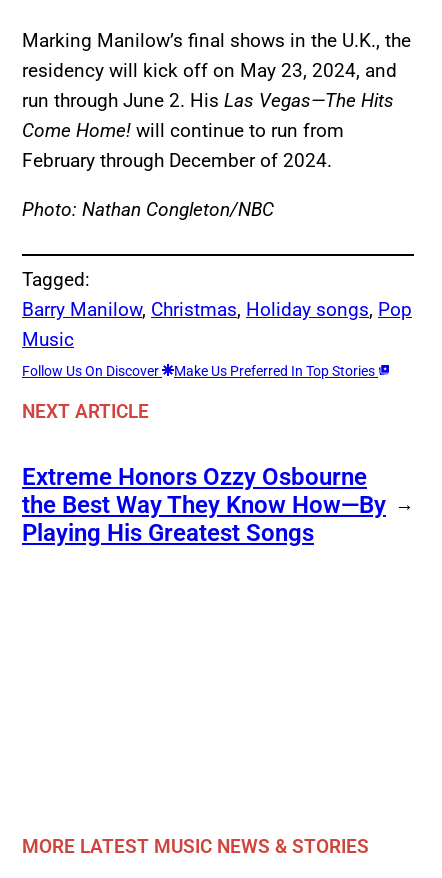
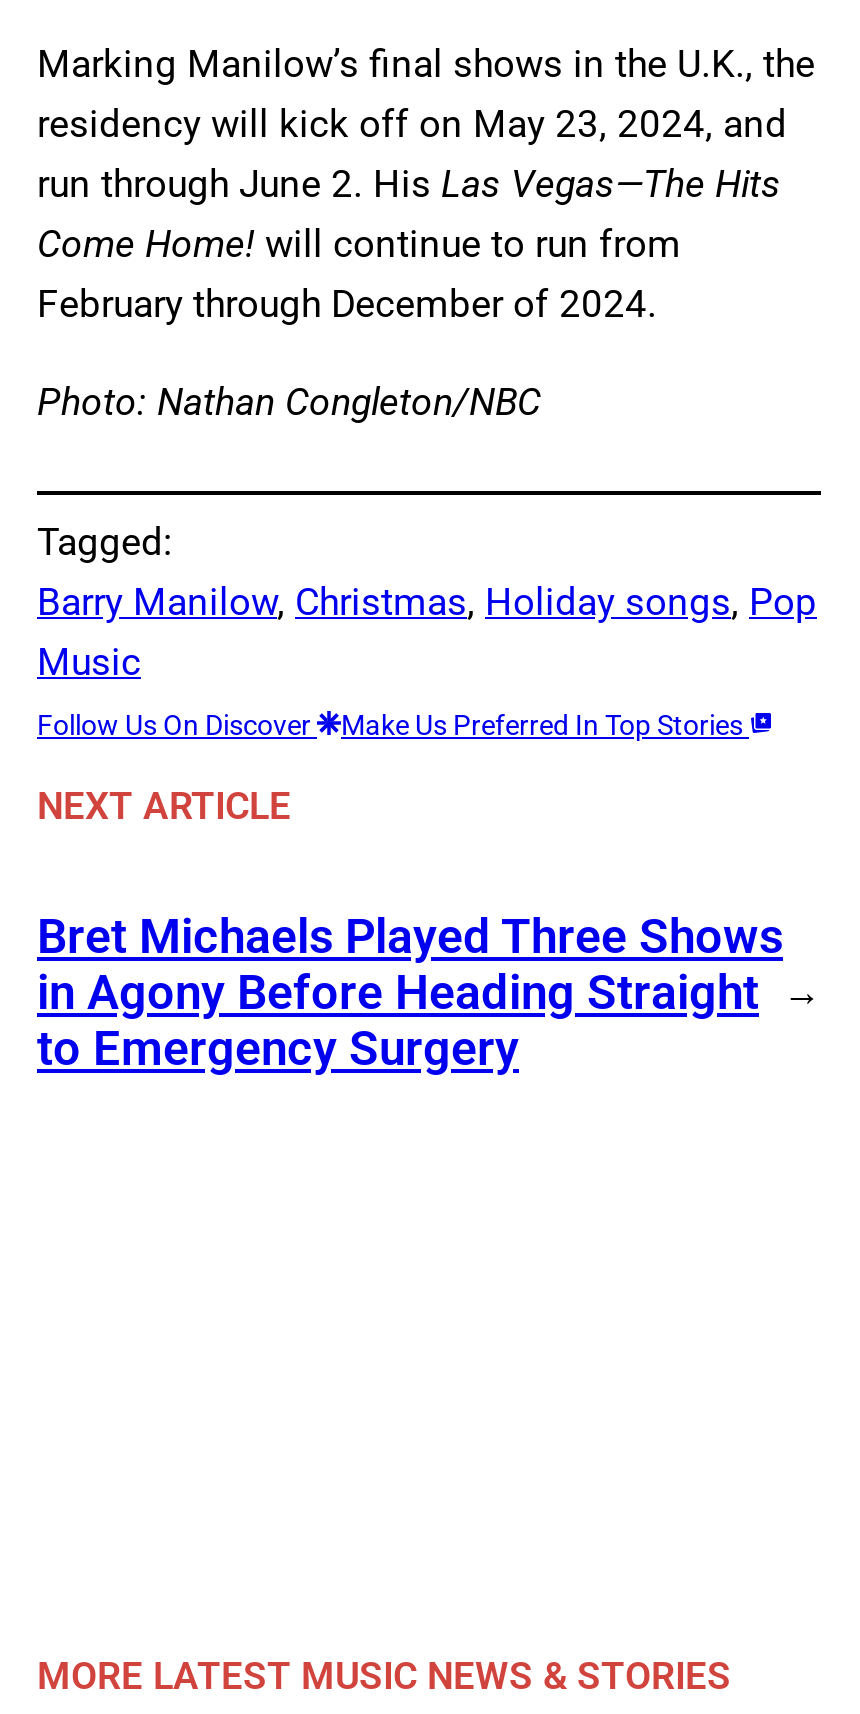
[22,463,386,547] Extreme Honors Ozzy Osbourne | the Best Way They Know How—By | Playing His Greatest Songs -> [37,908,783,1076] Bret Michaels Played Three Shows | in Agony Before Heading Straight | to Emergency Surgery

